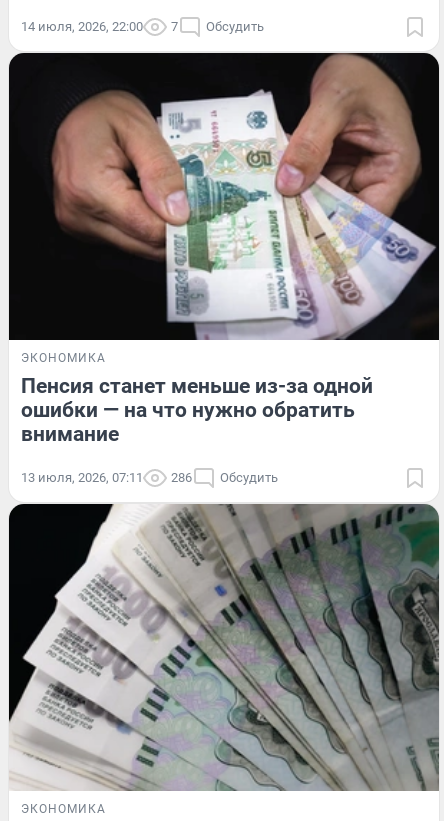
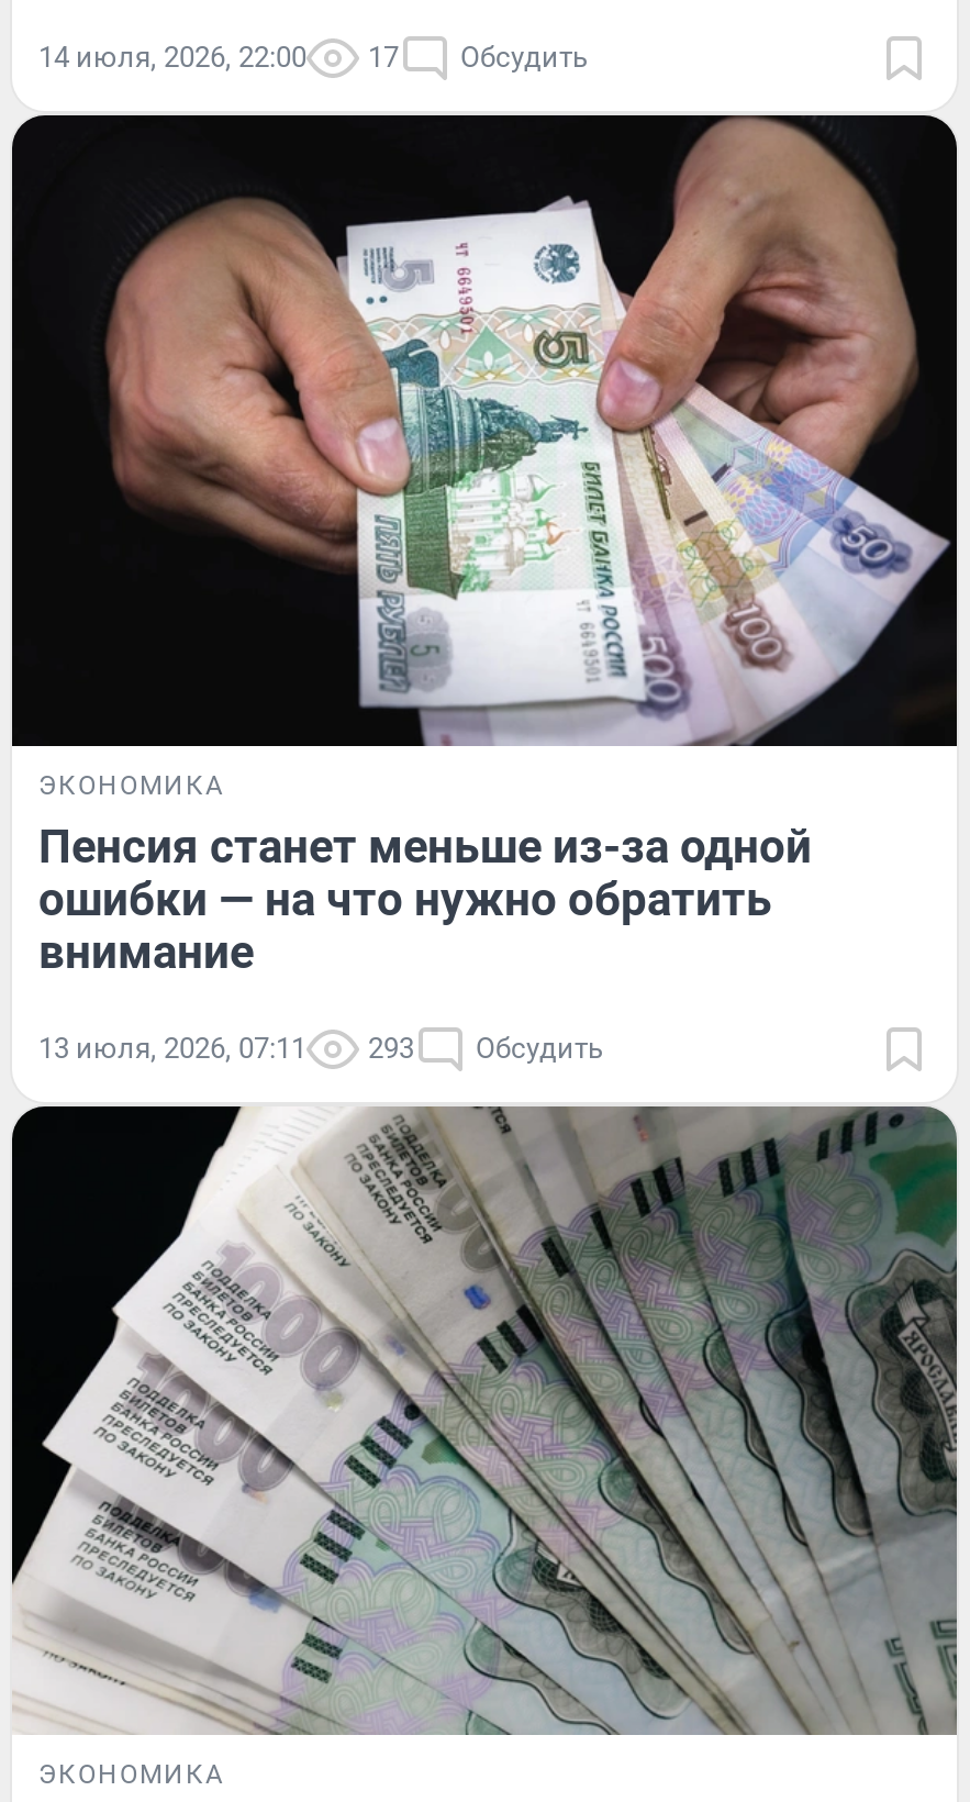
[21,19,264,34] 14 июля, 2026, 22:00 7 Обсудить -> [38,40,588,73] 14 июля, 2026, 22:00 17 Обсудить
[21,470,278,485] 13 июля, 2026, 07:11 286 Обсудить -> [38,1031,603,1064] 13 июля, 2026, 07:11 293 Обсудить

